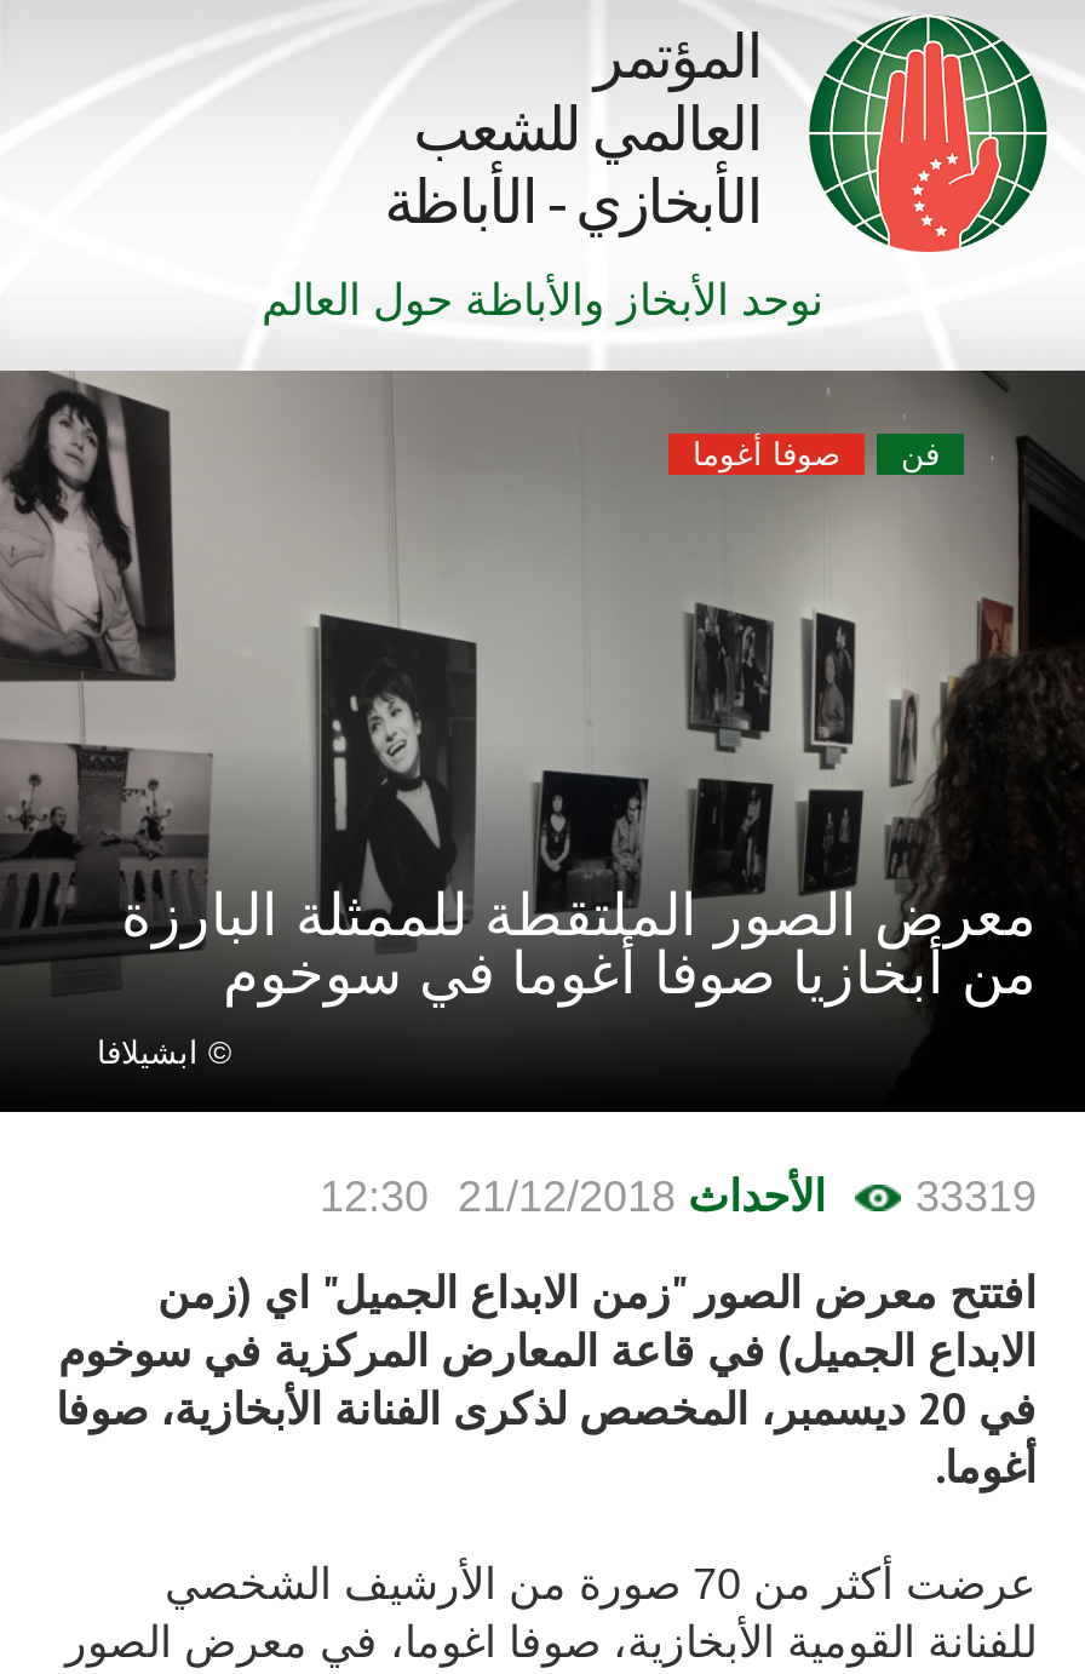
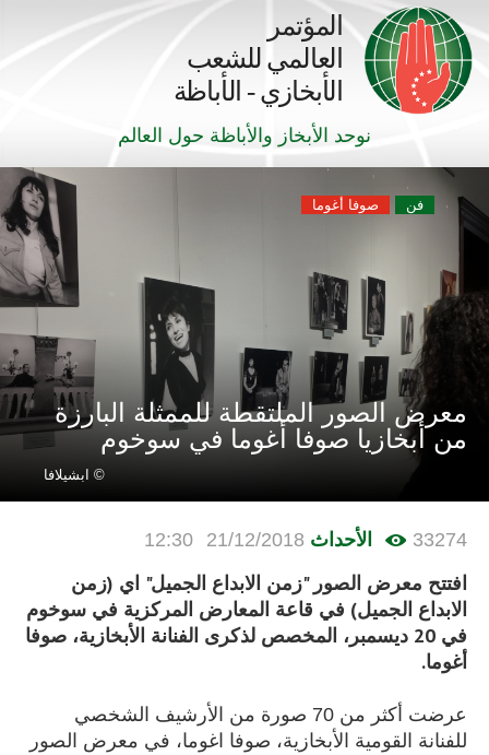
[320,1173,1037,1221] 33319 الأحداث 21/12/2018 12:30 -> [144,529,467,551] 33274 الأحداث 21/12/2018 12:30

